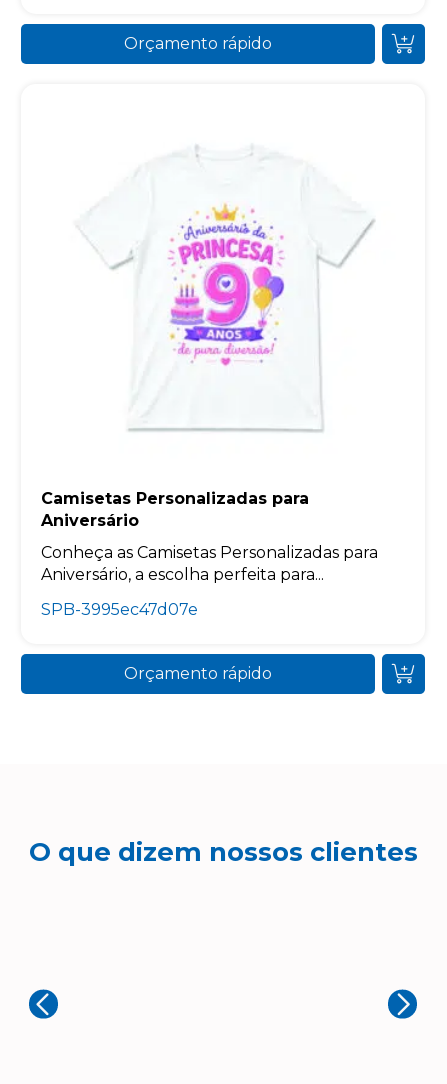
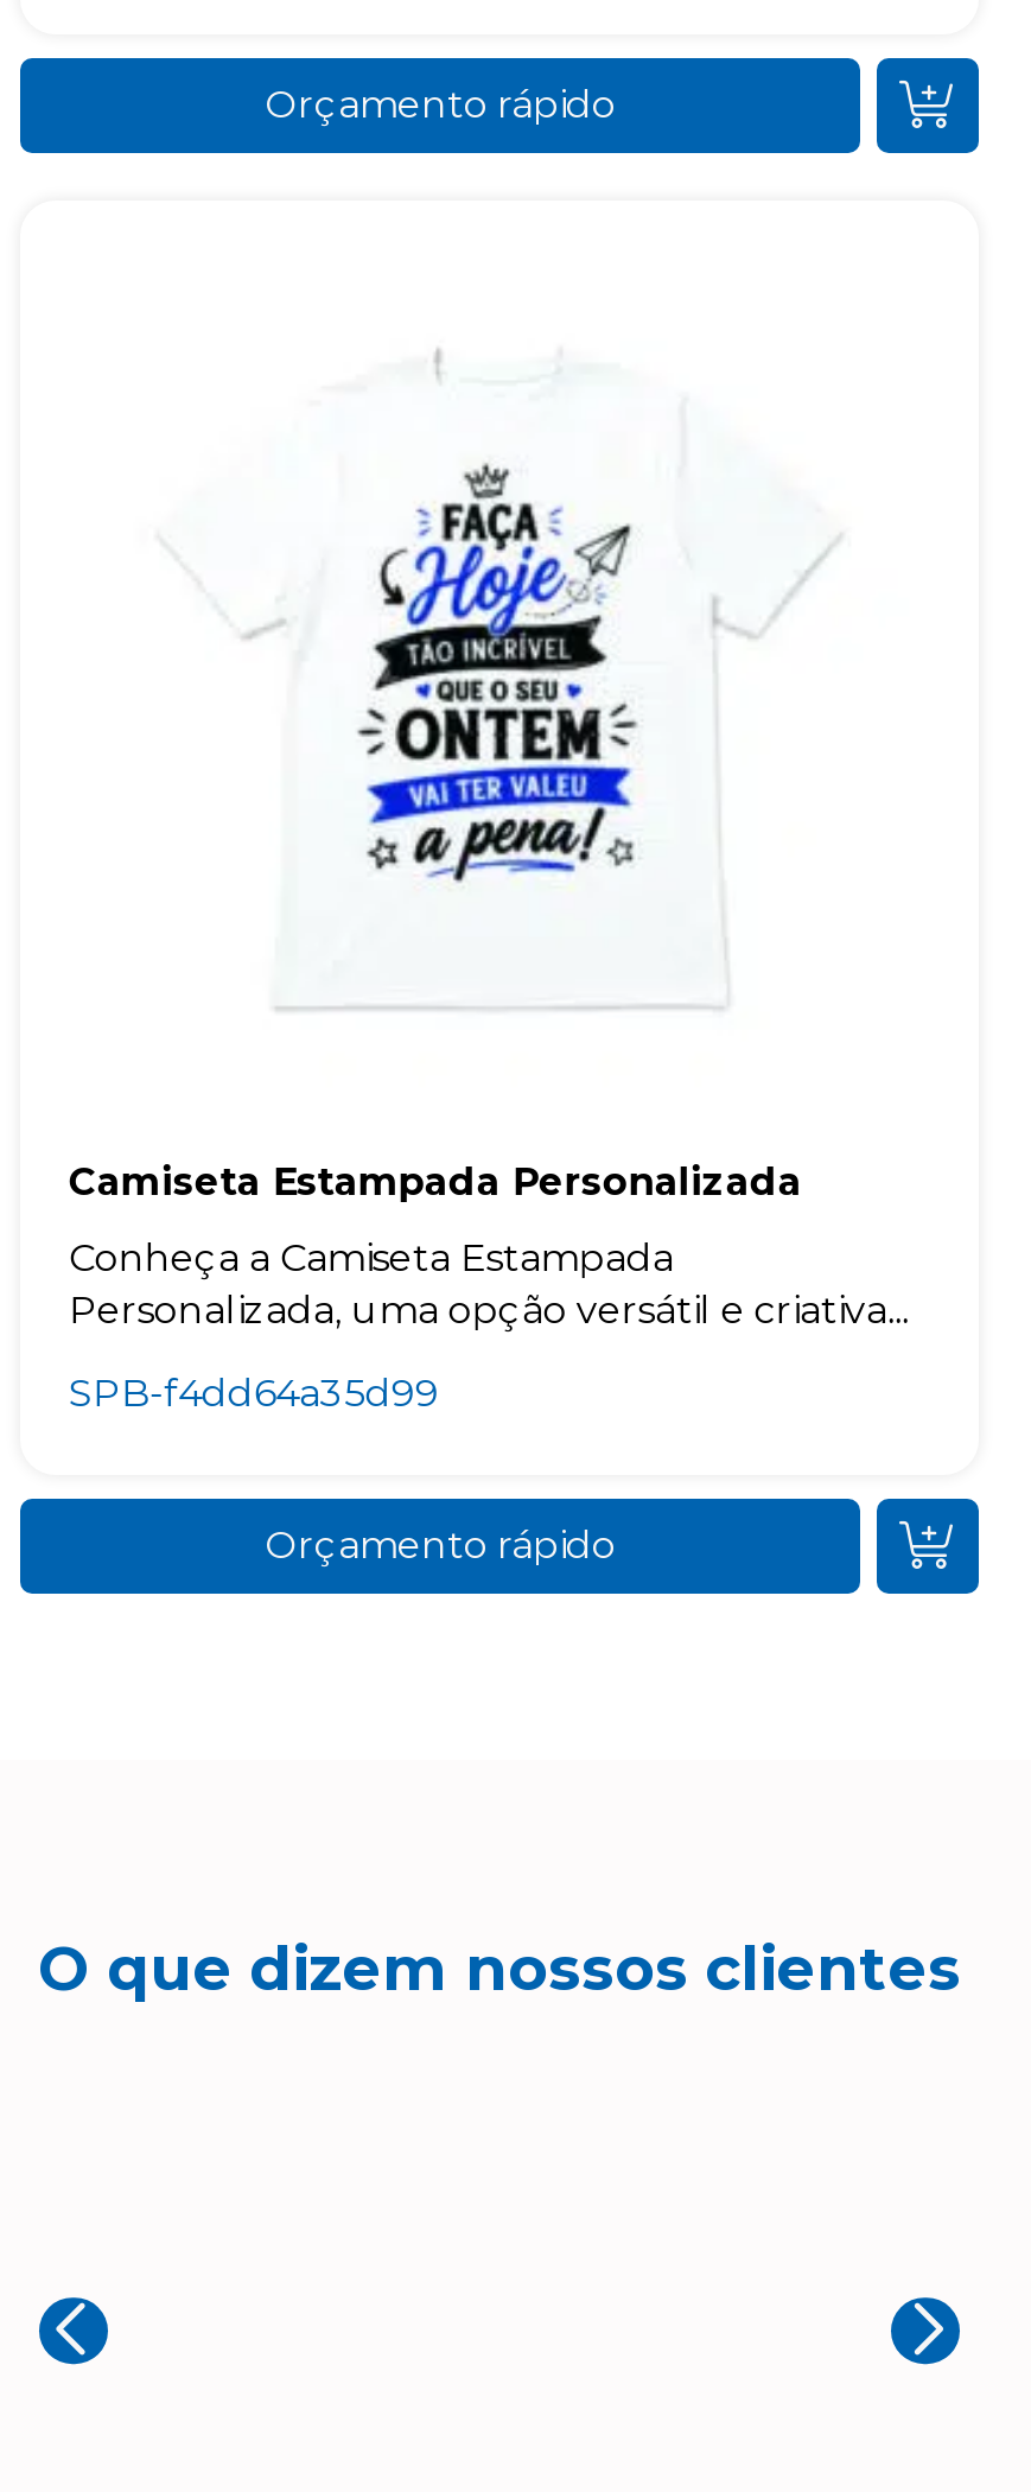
[168,203,285,366] [image] -> [357,463,639,883] [image]
[41,489,309,530] Camisetas Personalizadas para | Aniversário -> [69,1160,802,1205] Camiseta Estampada Personalizada
[41,543,378,584] Conheça as Camisetas Personalizadas para | Aniversário, a escolha perfeita para... -> [69,1236,909,1333] Conheça a Camiseta Estampada | Personalizada, uma opção versátil e criativa...
[41,600,198,619] SPB-3995ec47d07e -> [69,1371,439,1416] SPB-f4dd64a35d99

